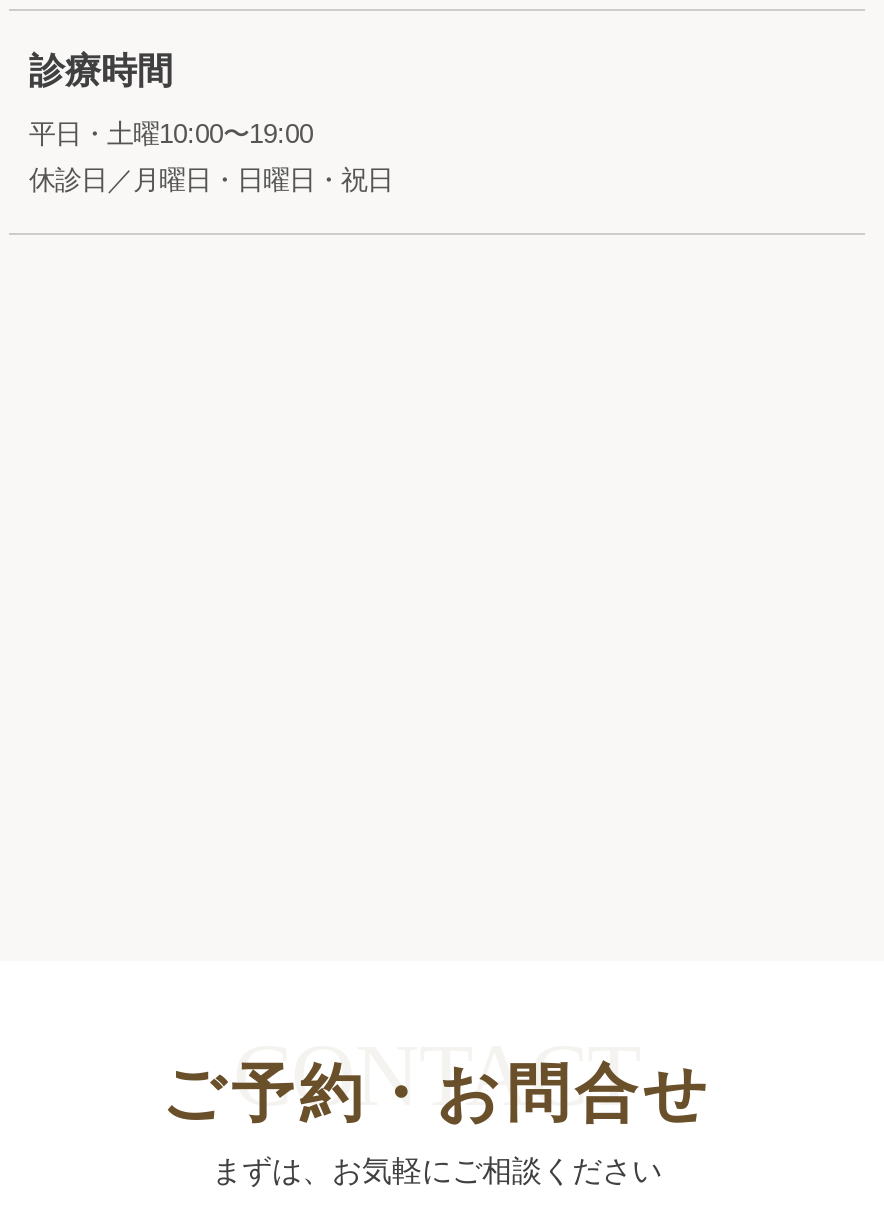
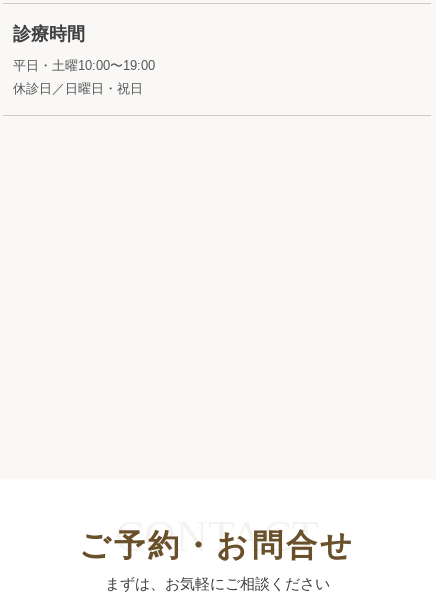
[29,165,393,195] 休診日／月曜日・日曜日・祝日 -> [13,81,143,96] 休診日／日曜日・祝日

